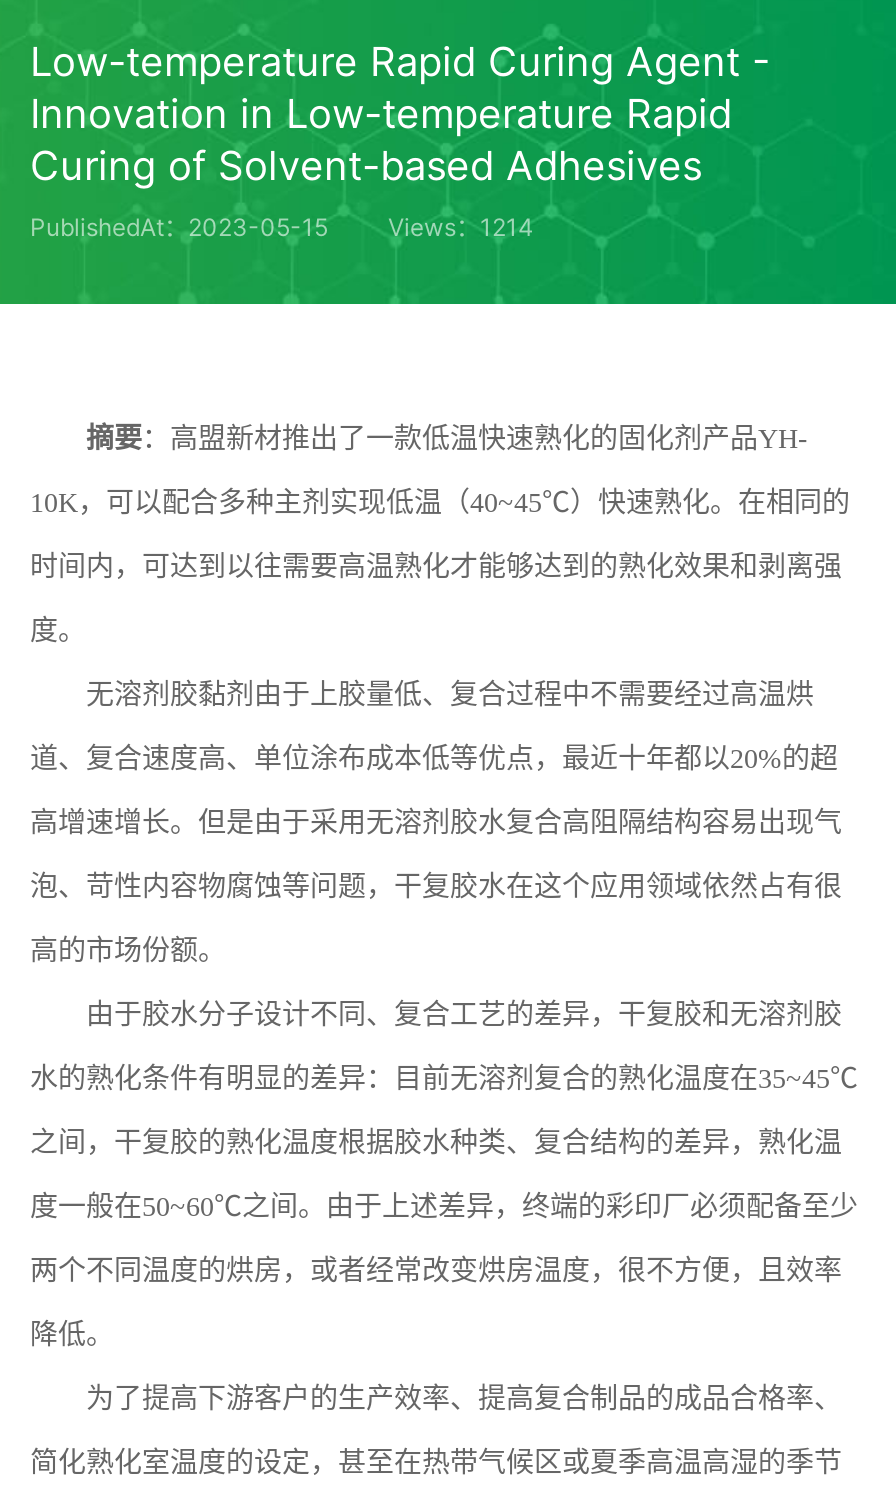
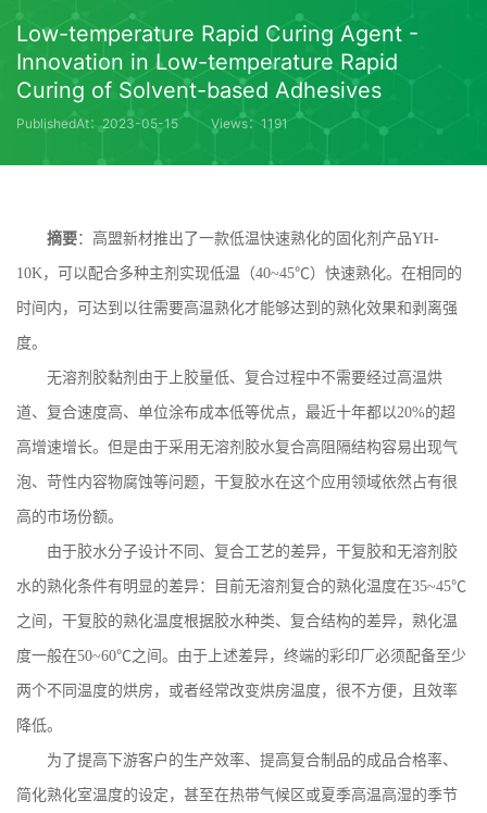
[30,212,534,242] PublishedAt：2023-05-15 Views：1214 -> [16,115,288,132] PublishedAt：2023-05-15 Views：1191

